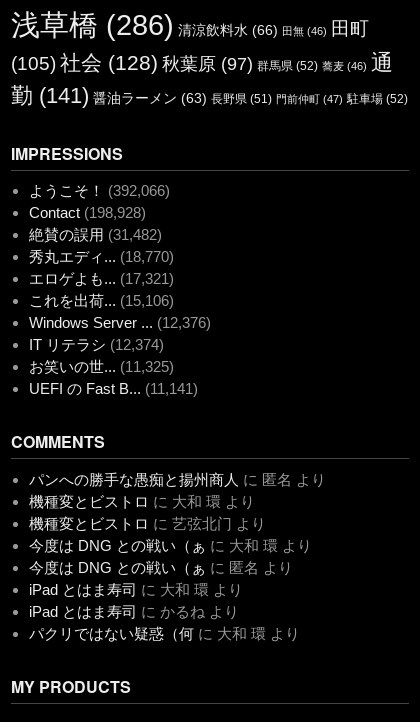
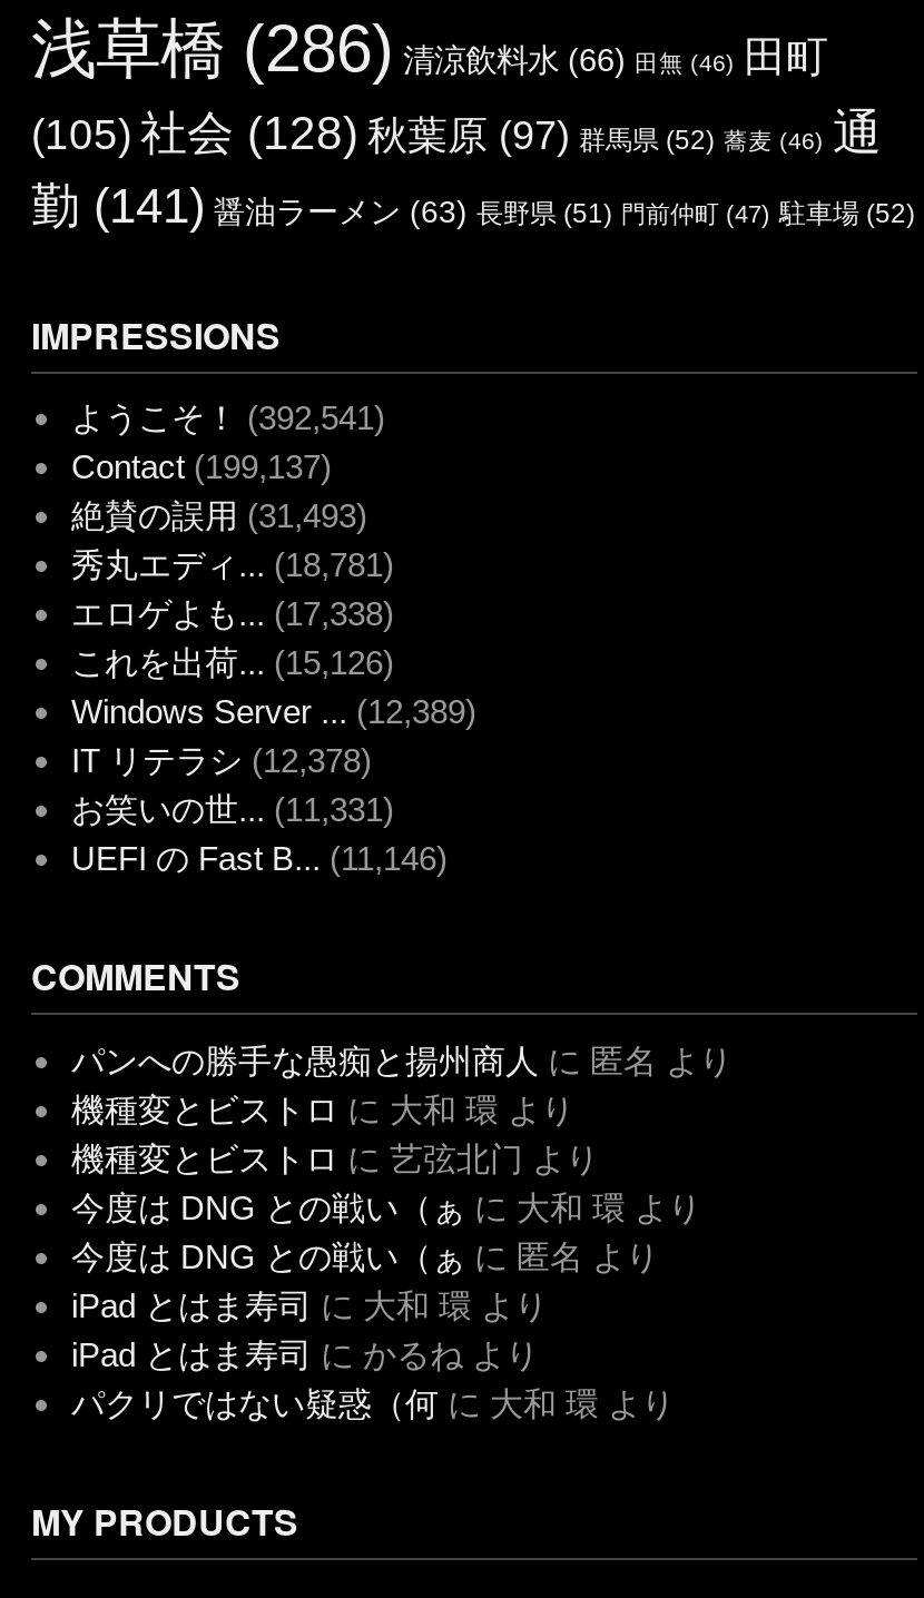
[29,182,170,199] ようこそ！(392,066) -> [71,399,385,437] ようこそ！(392,541)
[29,204,146,221] Contact (198,928) -> [71,448,332,486] Contact (199,137)
[29,226,162,243] 絶賛の誤用(31,482) -> [71,497,367,535] 絶賛の誤用(31,493)
[29,248,174,265] 秀丸エディ... (18,770) -> [71,546,394,584] 秀丸エディ... (18,781)
[29,270,174,287] エロゲよも... (17,321) -> [71,595,394,633] エロゲよも... (17,338)
[29,292,174,309] これを出荷... (15,106) -> [71,644,394,682] これを出荷... (15,126)
[29,314,211,331] Windows Server ... (12,376) -> [71,693,476,731] Windows Server ... (12,389)
[29,336,164,353] IT リテラシ(12,374) -> [71,742,372,780] IT リテラシ(12,378)
[29,358,174,375] お笑いの世... (11,325) -> [71,791,394,829] お笑いの世... (11,331)
[29,380,198,397] UEFI の Fast B... (11,141) -> [71,840,448,878] UEFI の Fast B... (11,146)

